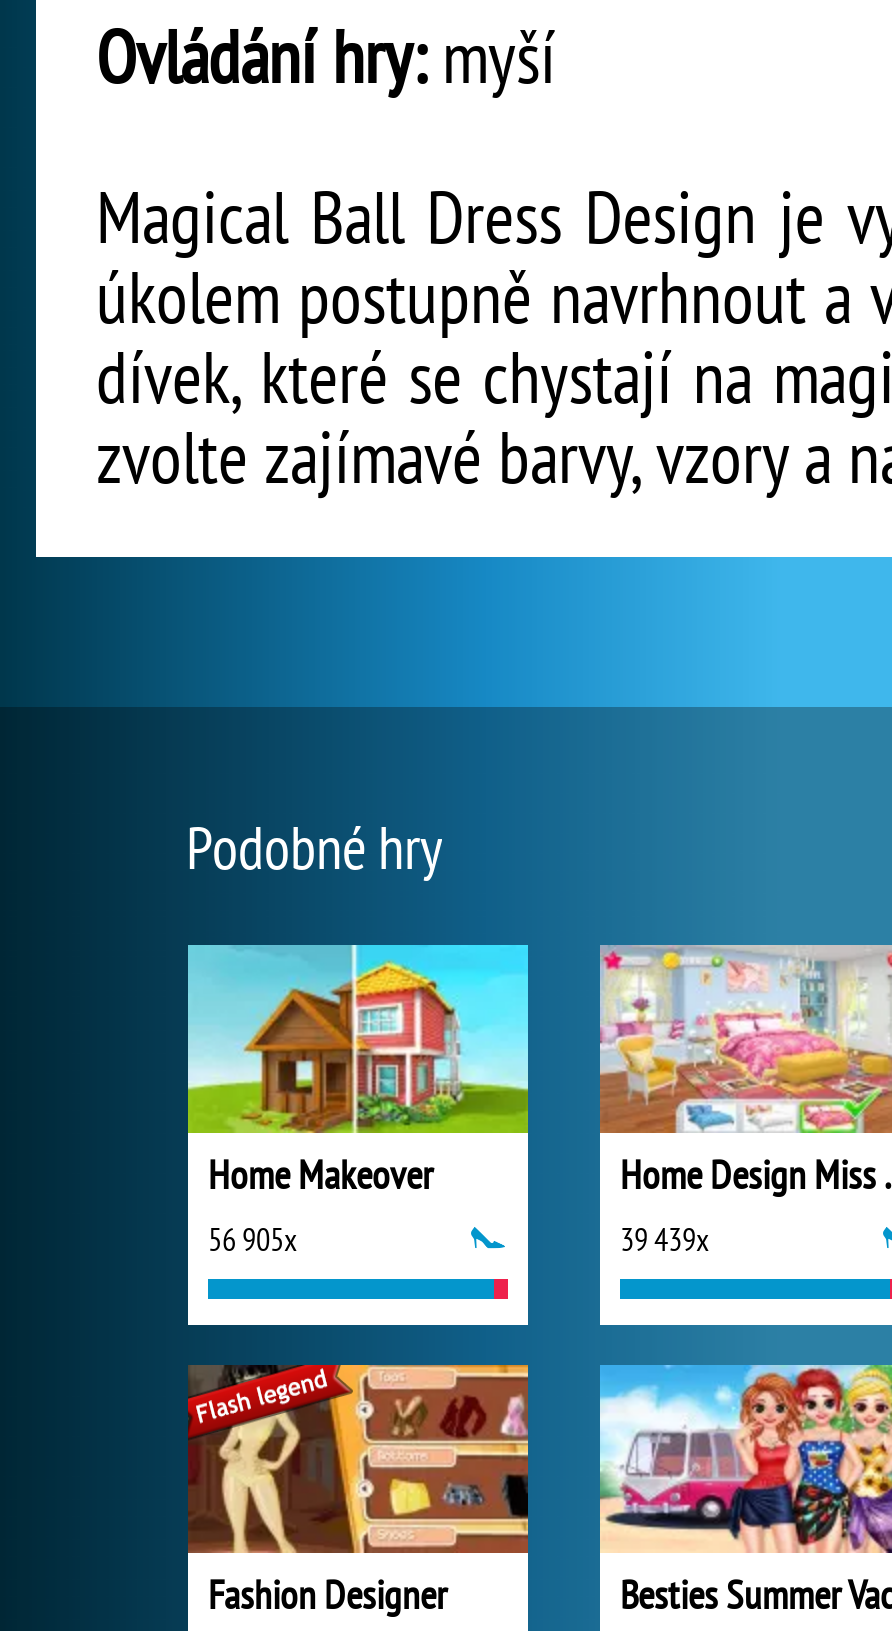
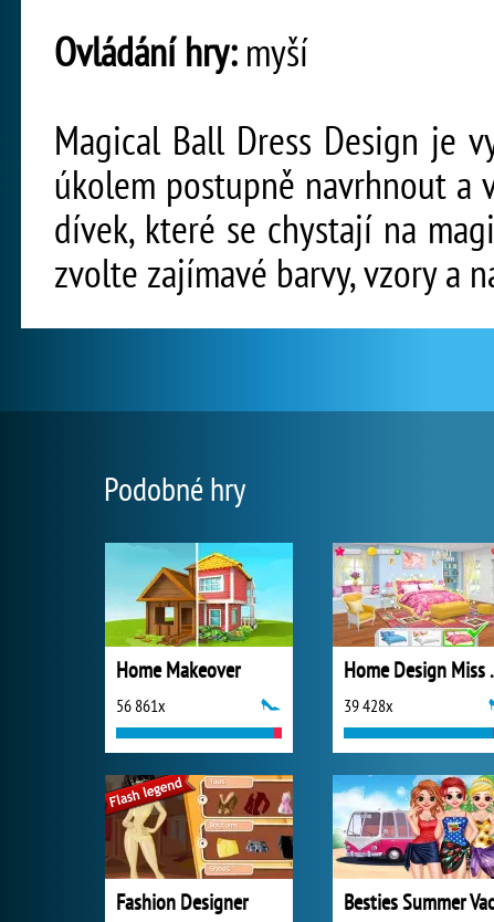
[208,1219,298,1259] 56 905x -> [116,694,166,716] 56 861x
[620,1219,710,1259] 39 439x -> [344,694,393,716] 39 428x

